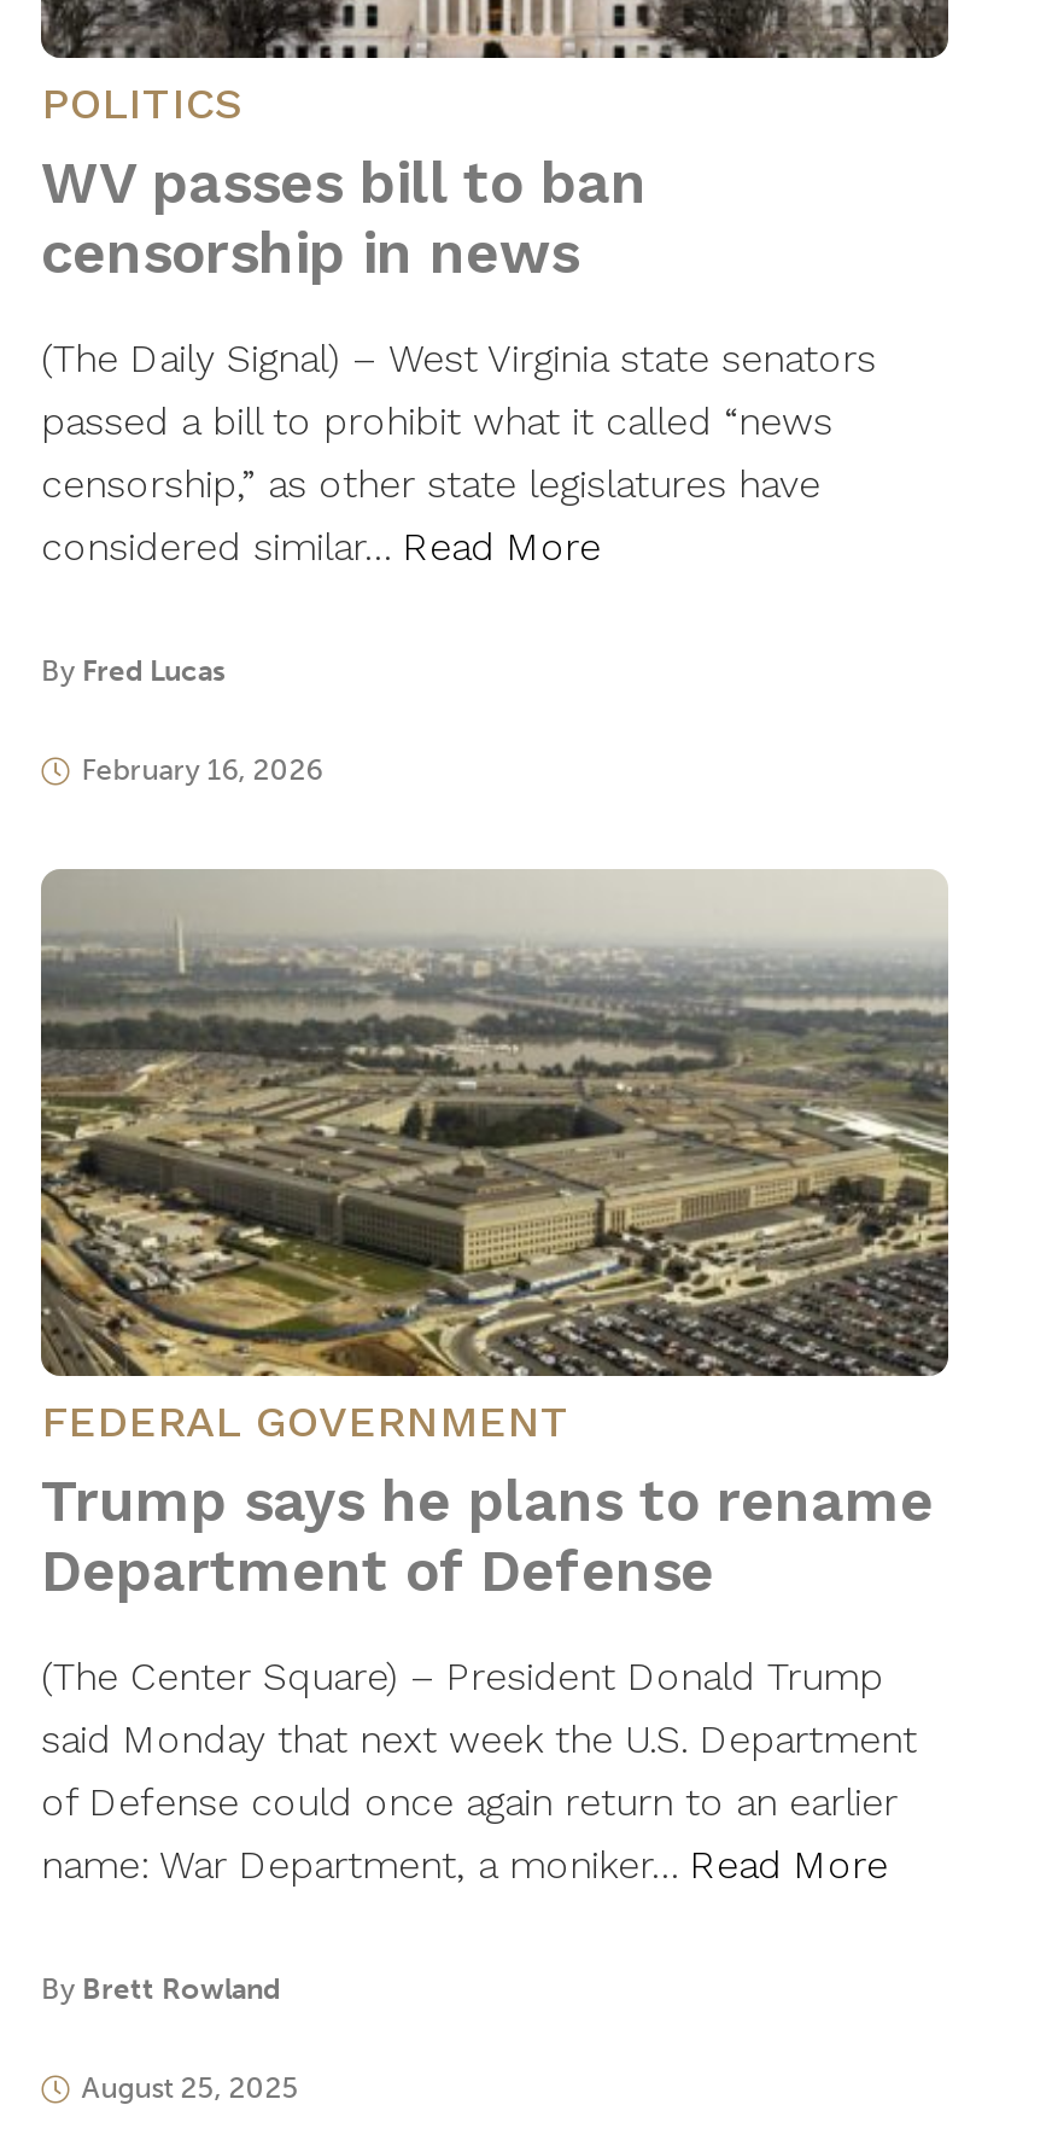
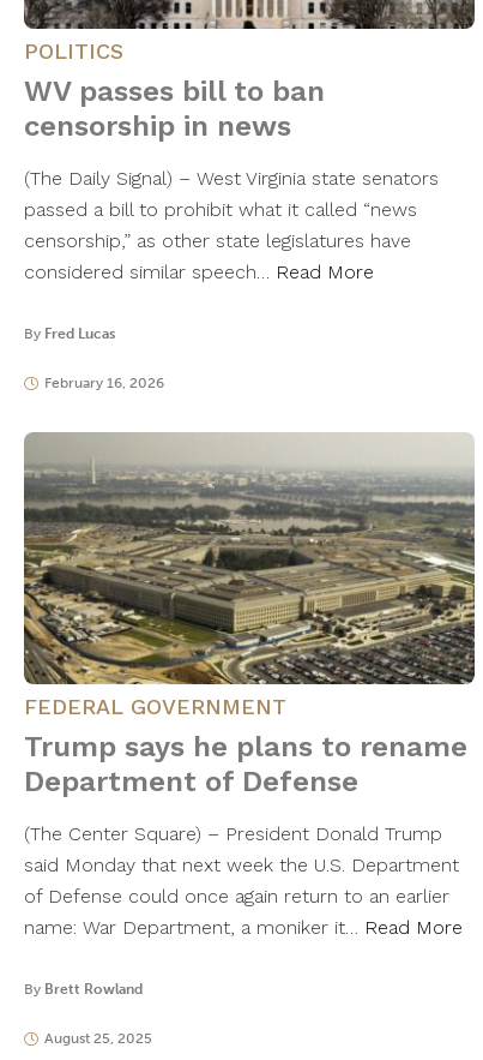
[41,524,601,570] considered similar… Read More -> [24,260,374,283] considered similar speech… Read More
[41,1842,888,1888] name: War Department, a moniker… Read More -> [24,916,463,939] name: War Department, a moniker it… Read More

